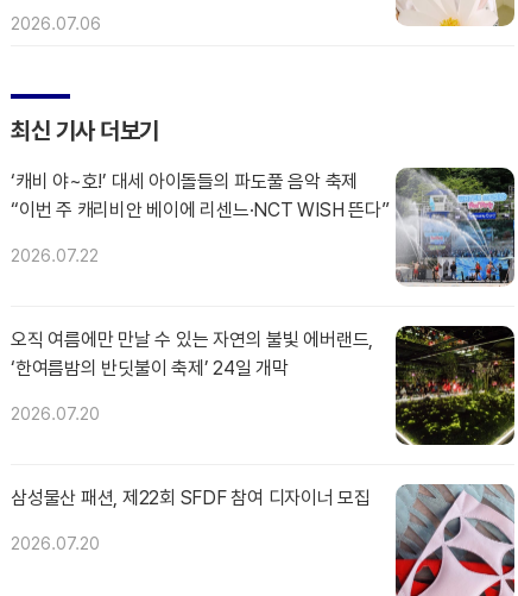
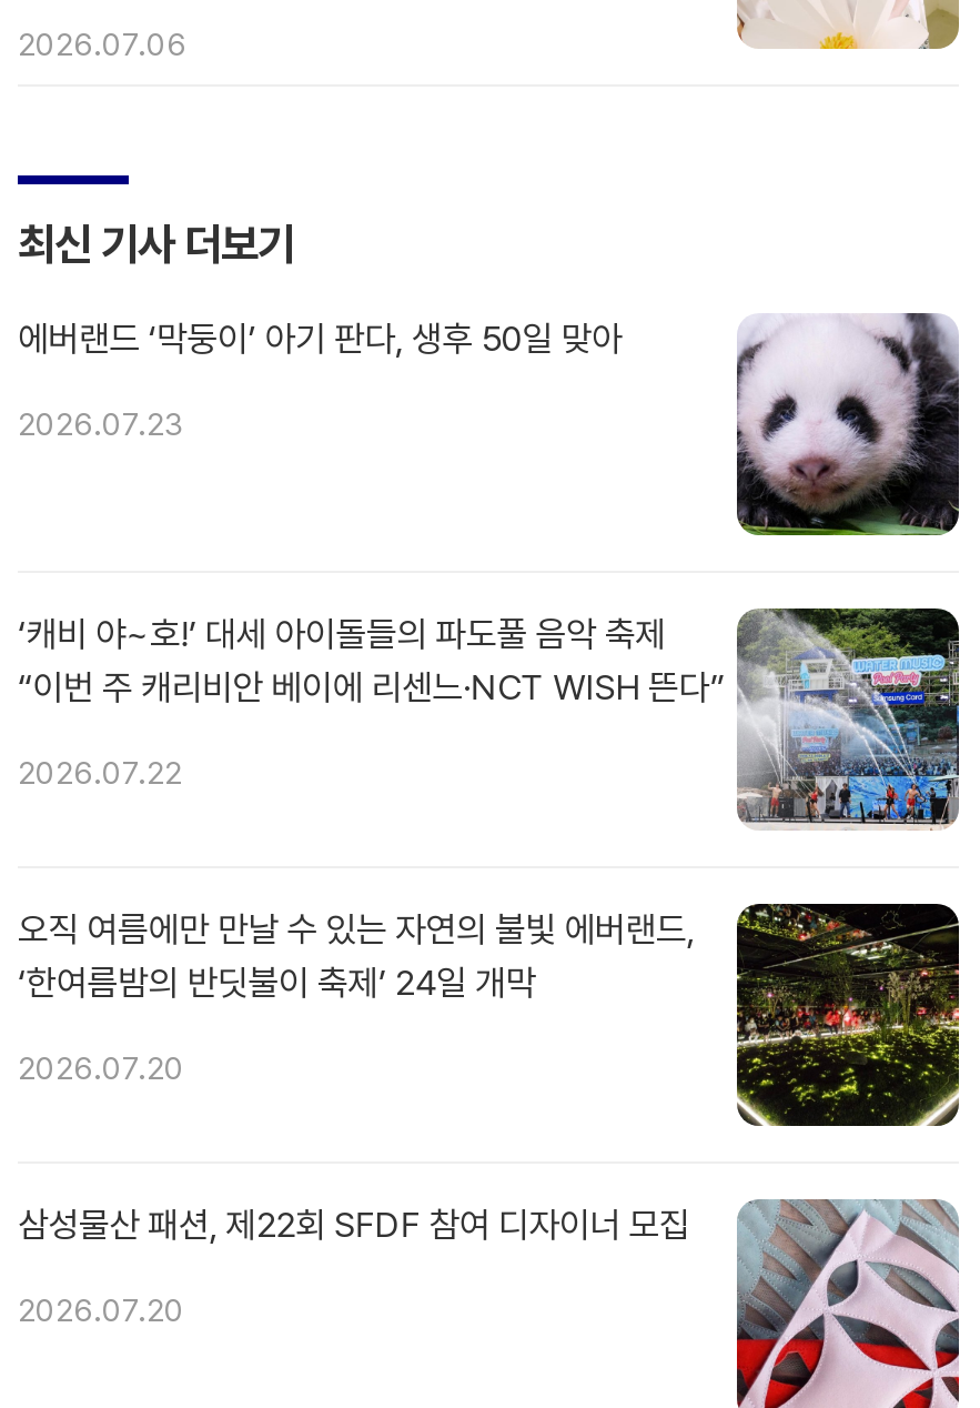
none -> [18,318,622,443] 에버랜드 ‘막둥이’ 아기 판다, 생후 50일 맞아 | 2026.07.23
none -> [737,313,959,537] [image]

